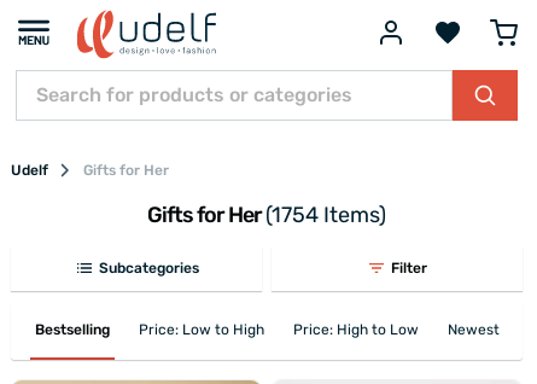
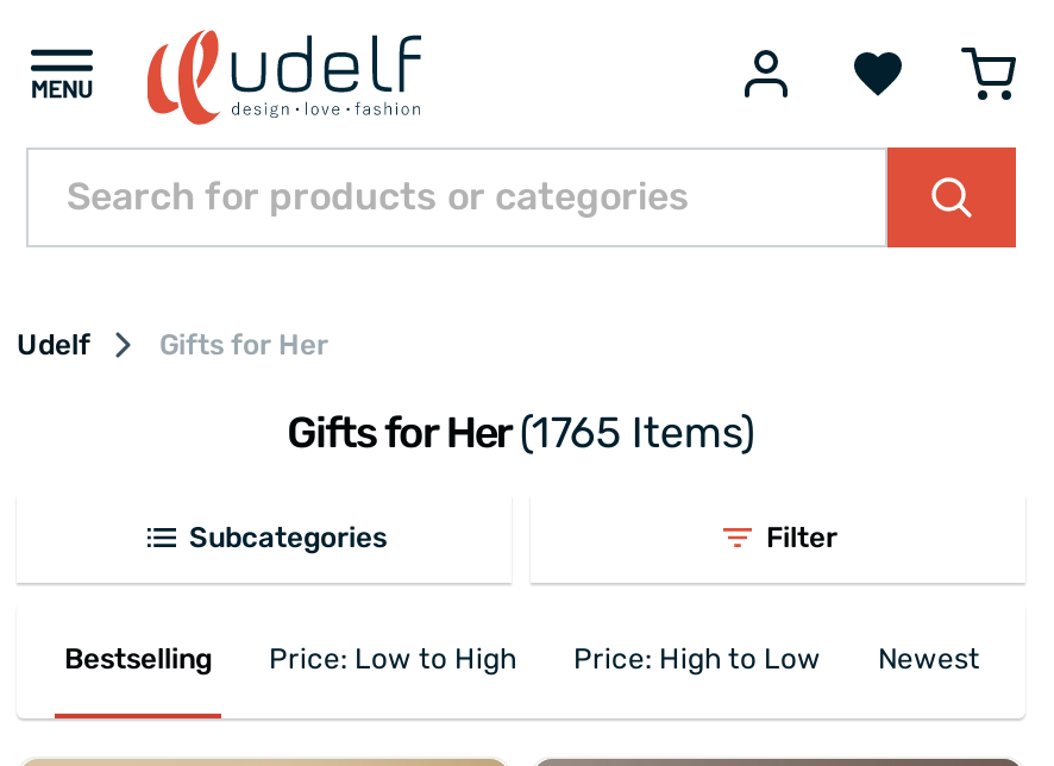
[147,202,386,228] Gifts for Her (1754 Items) -> [287,407,755,459] Gifts for Her (1765 Items)

